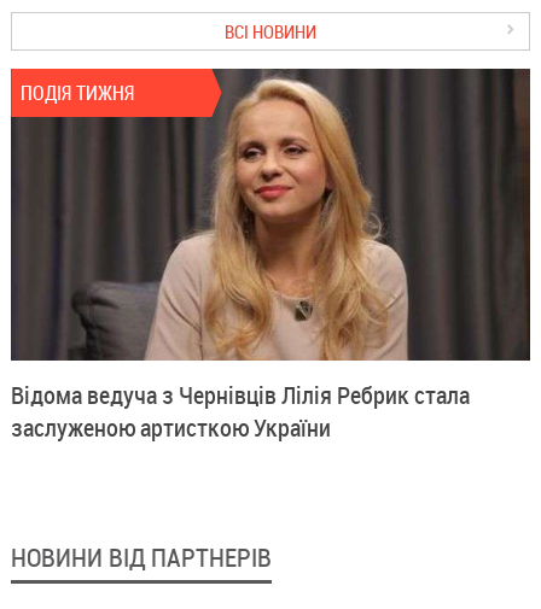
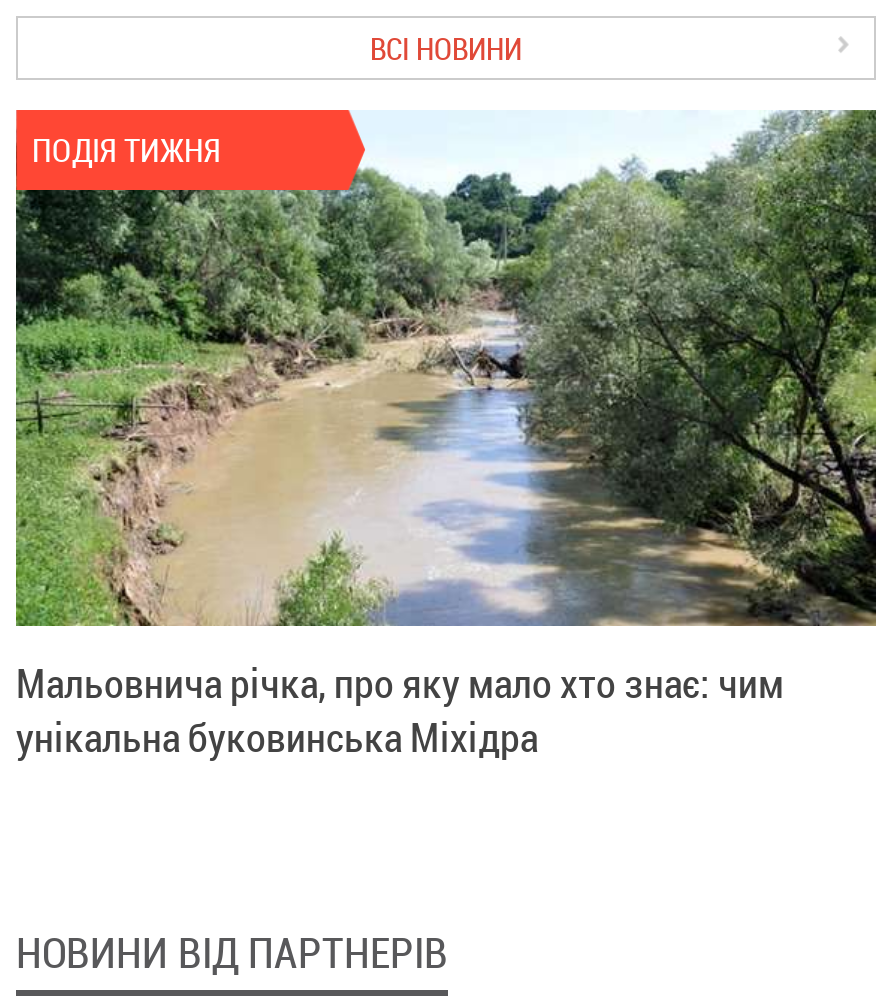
[10,68,531,444] [image] | Відома ведуча з Чернівців Лілія Ребрик стала | заслуженою артисткою України -> [14,110,878,764] [image] | Мальовнича річка, про яку мало хто знає: чим | унікальна буковинська Міхідра

